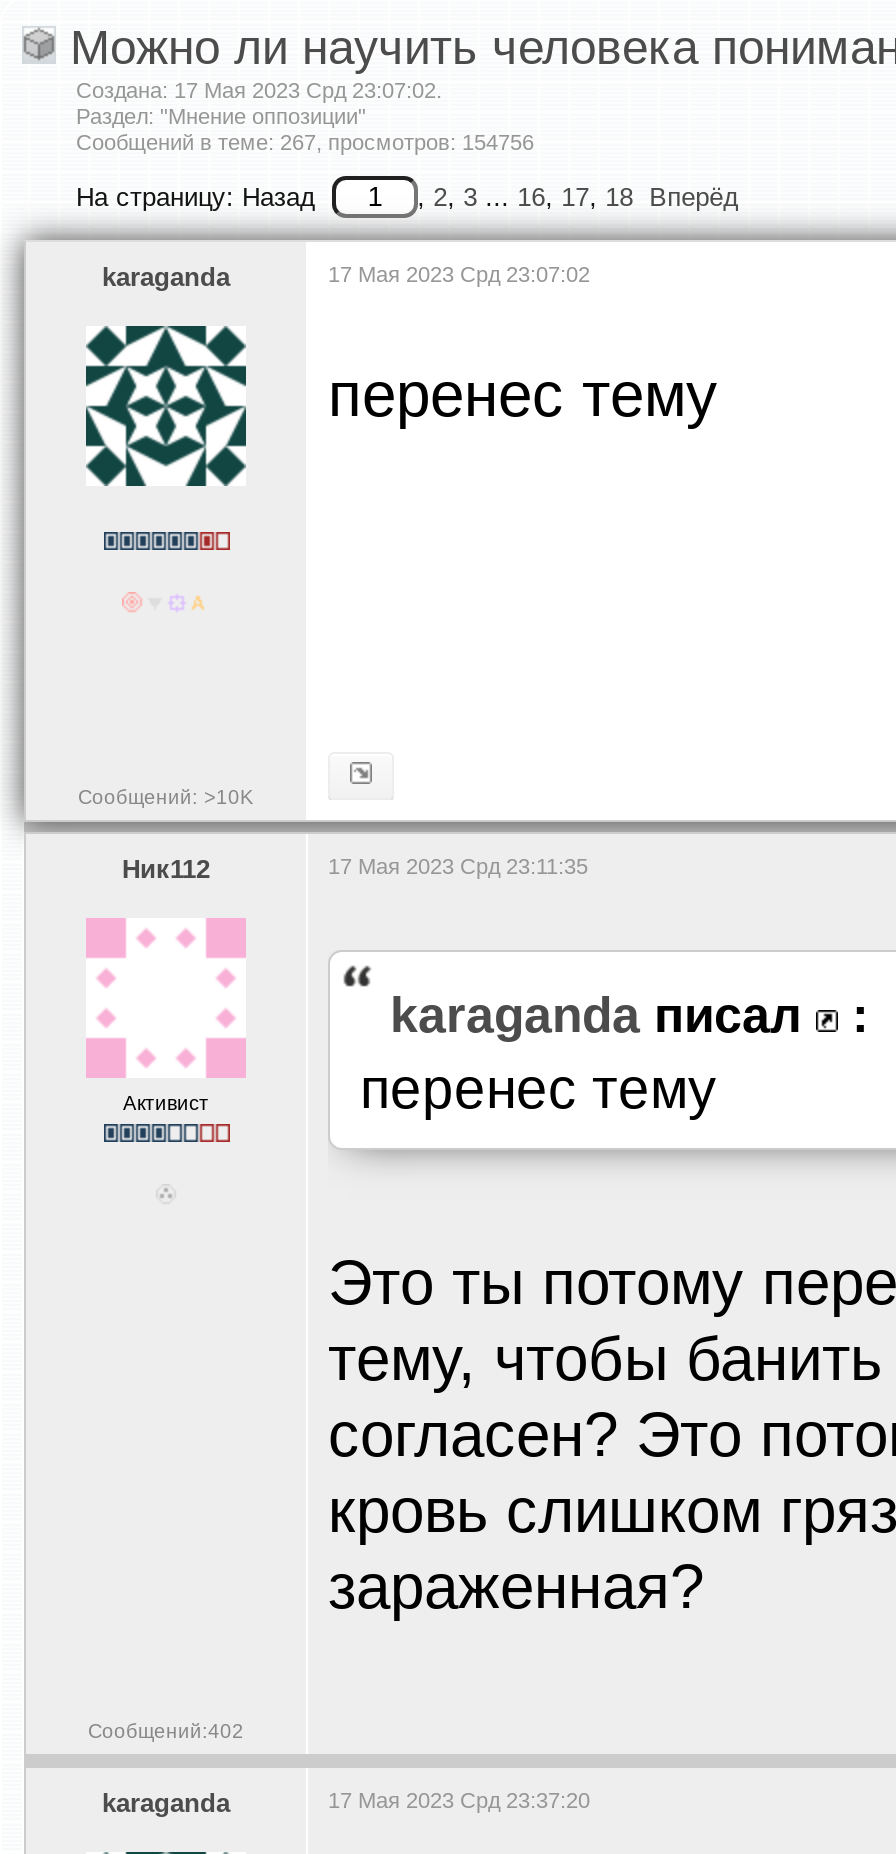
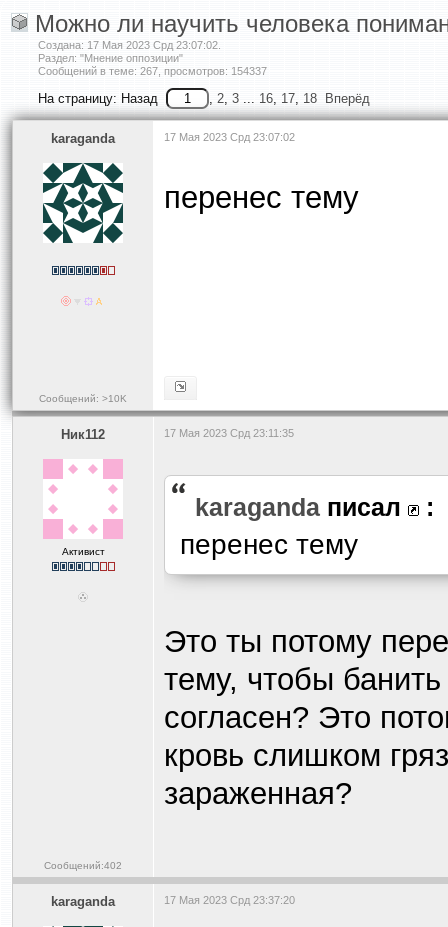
[76,130,534,154] Сообщений в теме: 267, просмотров: 154756 -> [38,65,267,77] Сообщений в теме: 267, просмотров: 154337

